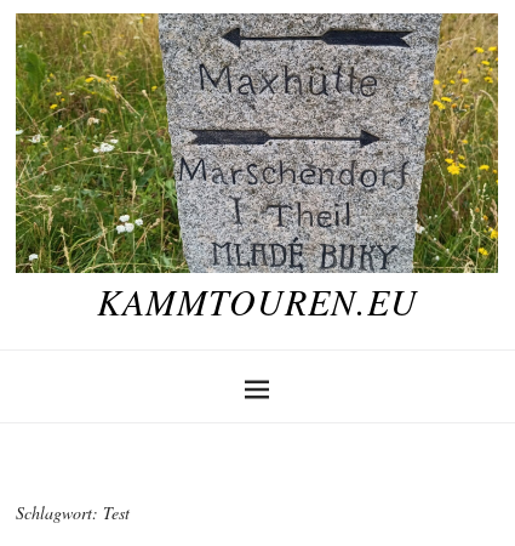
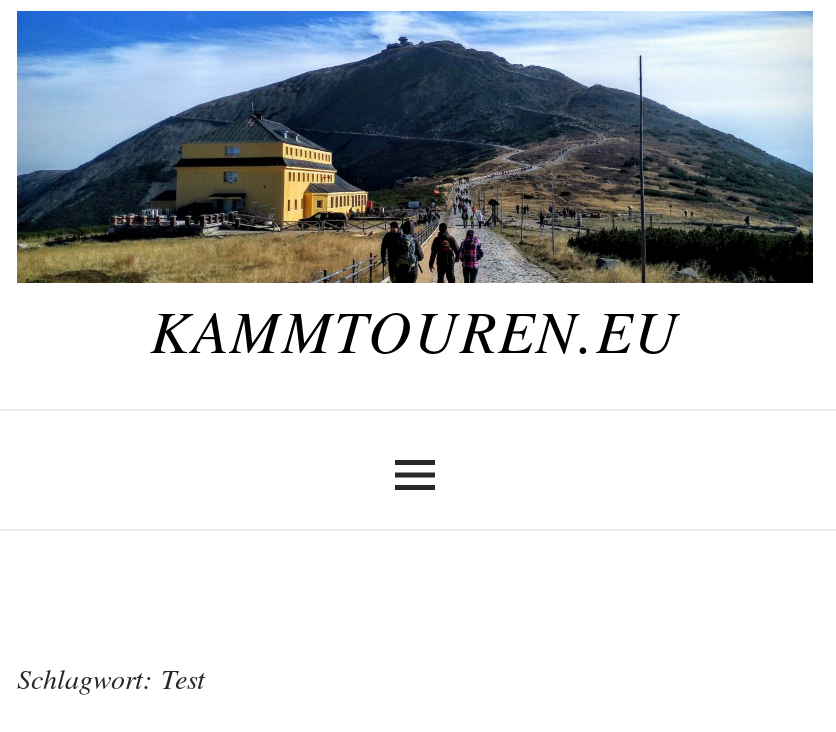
[15,12,499,274] [image] -> [15,9,815,285] [image]

